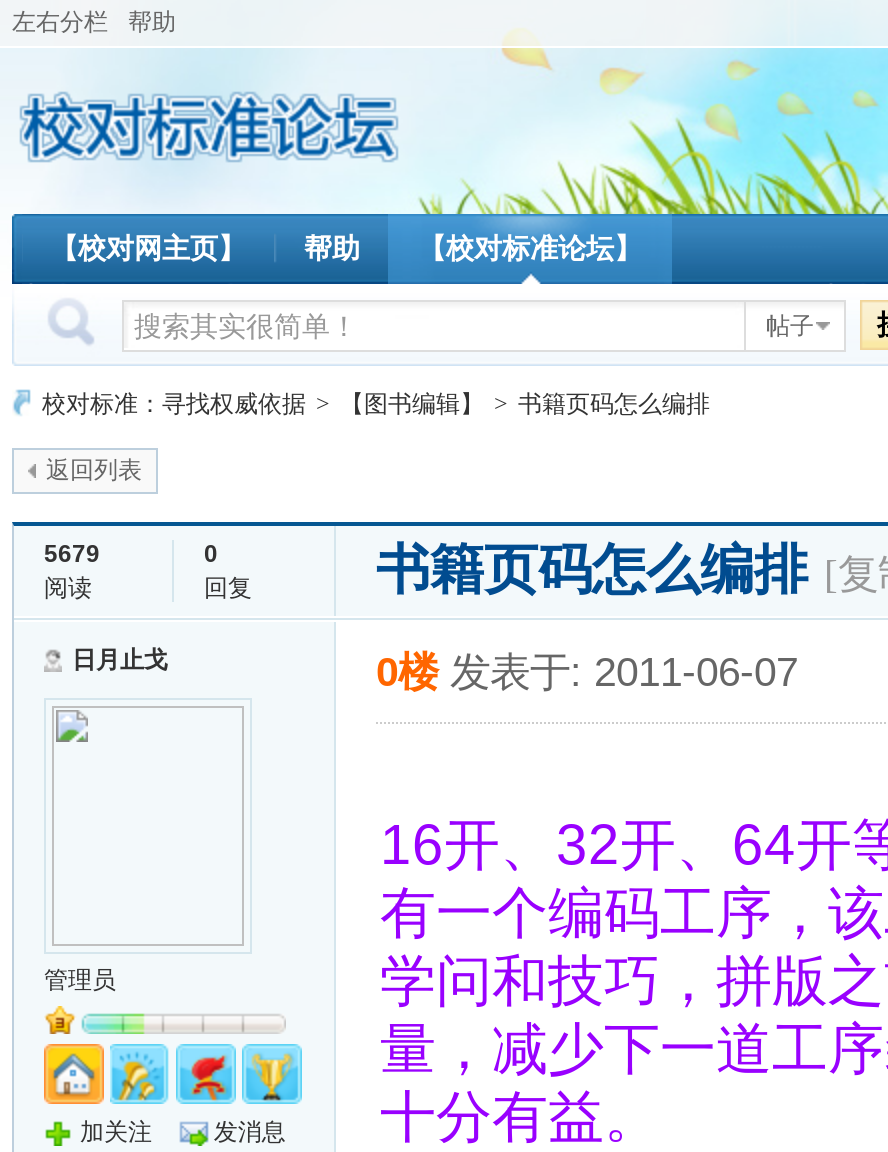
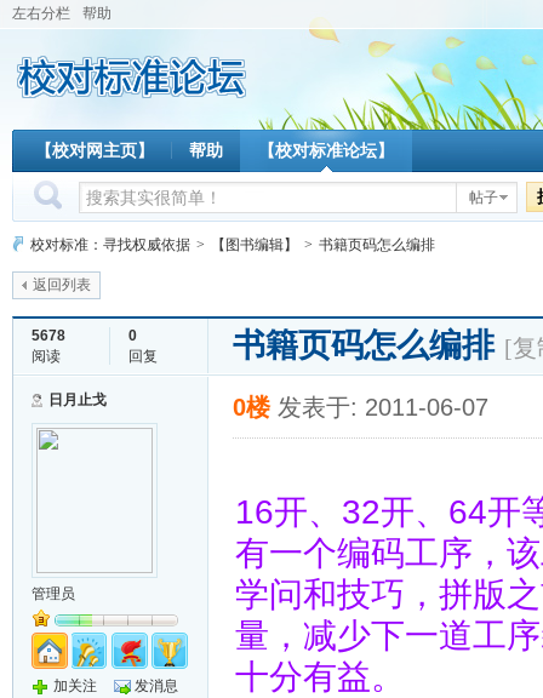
[44,540,100,568] 5679 -> [32,327,65,344] 5678

